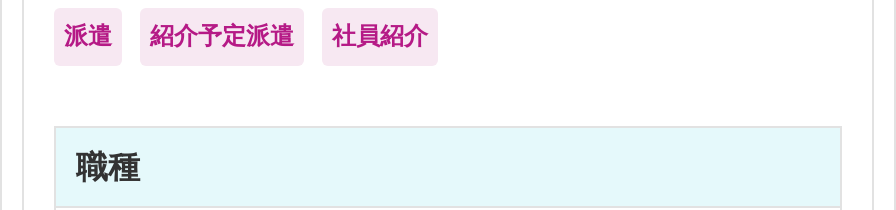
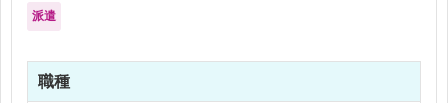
[150,22,428,50] 紹介予定派遣 | 社員紹介 -> none

